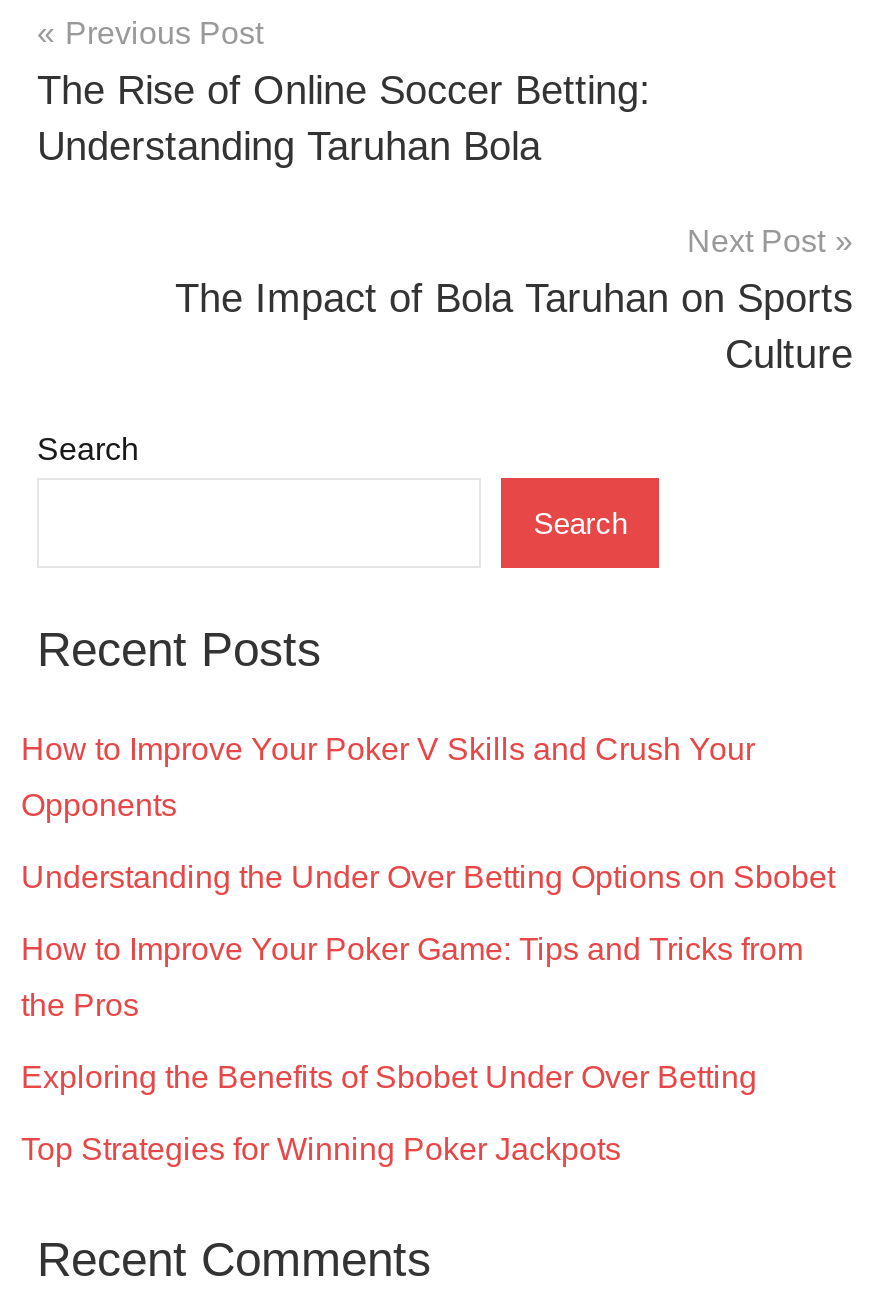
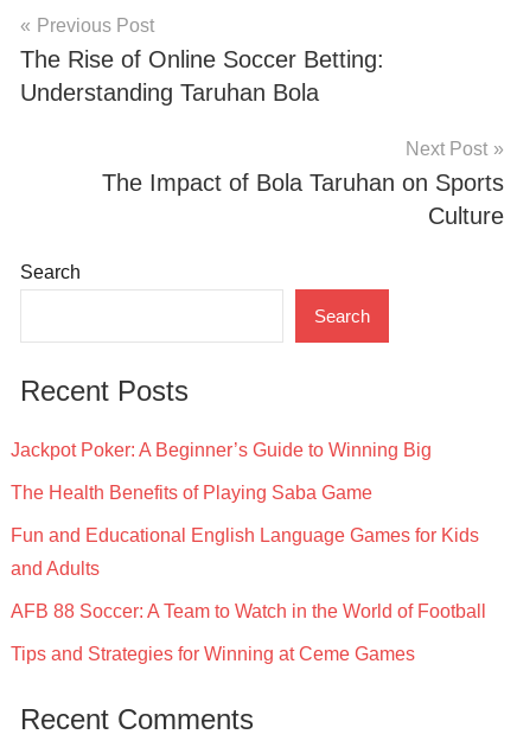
[21,732,835,1166] How to Improve Your Poker V Skills and Crush Your | Opponents | Understanding the Under Over Betting Options on Sbobet | How to Improve Your Poker Game: Tips and Tricks from | the Pros | Exploring the Benefits of Sbobet Under Over Betting | Top Strategies for Winning Poker Jackpots -> [11,440,486,664] Jackpot Poker: A Beginner’s Guide to Winning Big | The Health Benefits of Playing Saba Game | Fun and Educational English Language Games for Kids | and Adults | AFB 88 Soccer: A Team to Watch in the World of Football | Tips and Strategies for Winning at Ceme Games

